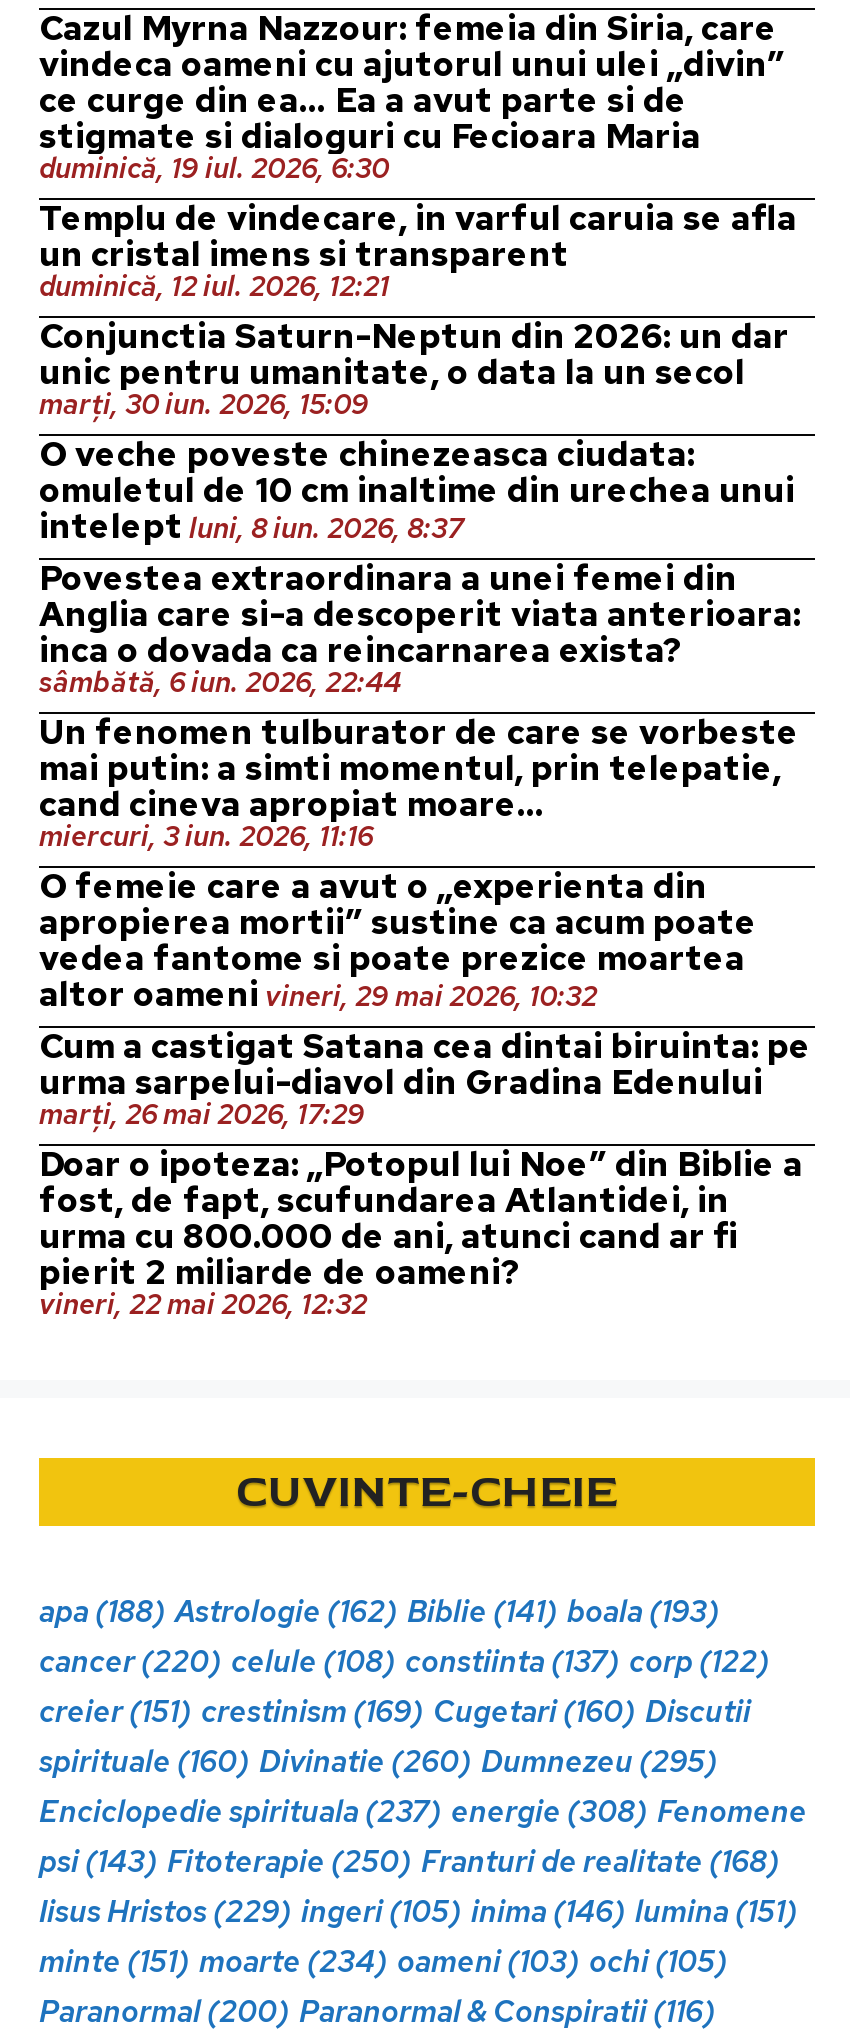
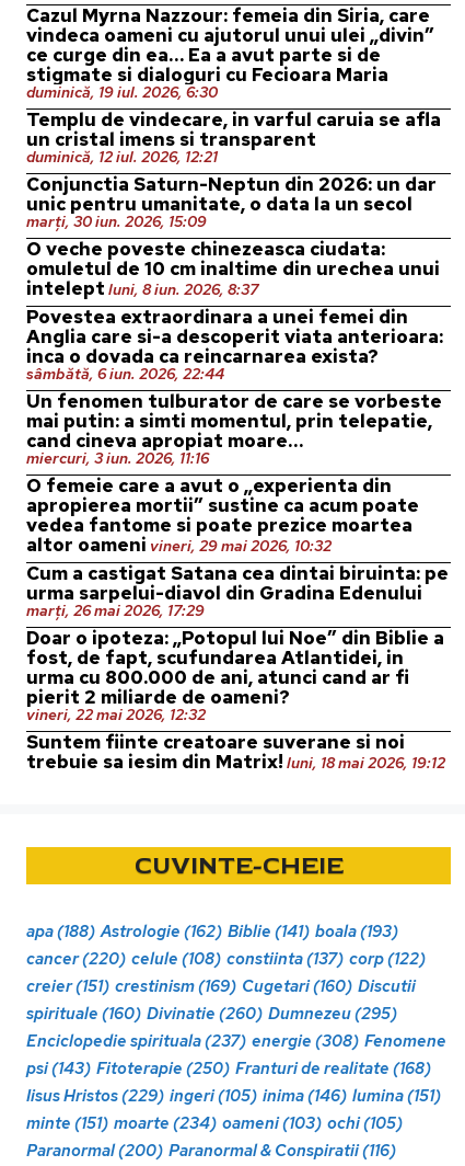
none -> [26,730,445,774] Suntem fiinte creatoare suverane si noi | trebuie sa iesim din Matrix! luni, 18 mai 2026, 19:12

